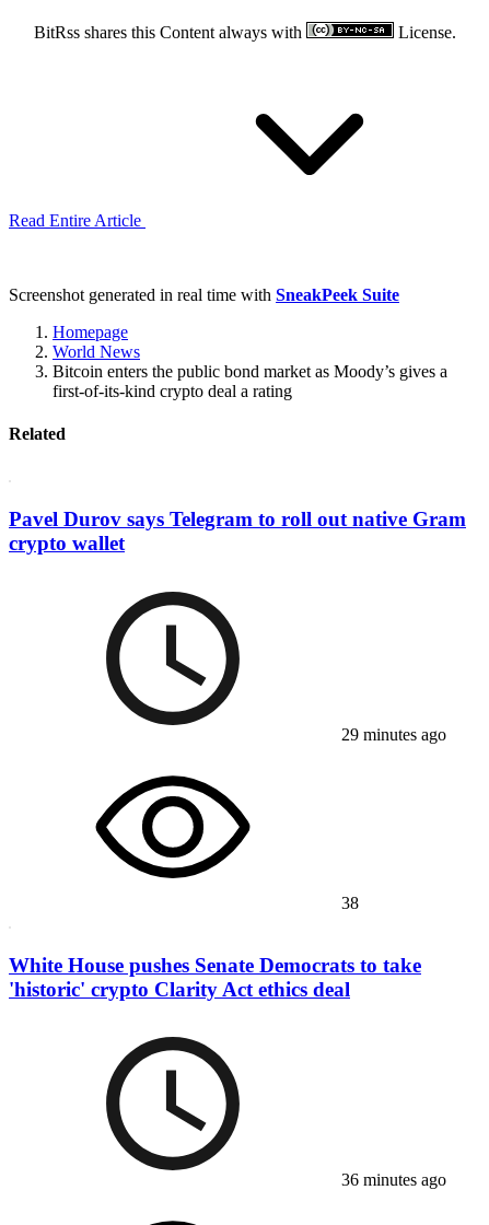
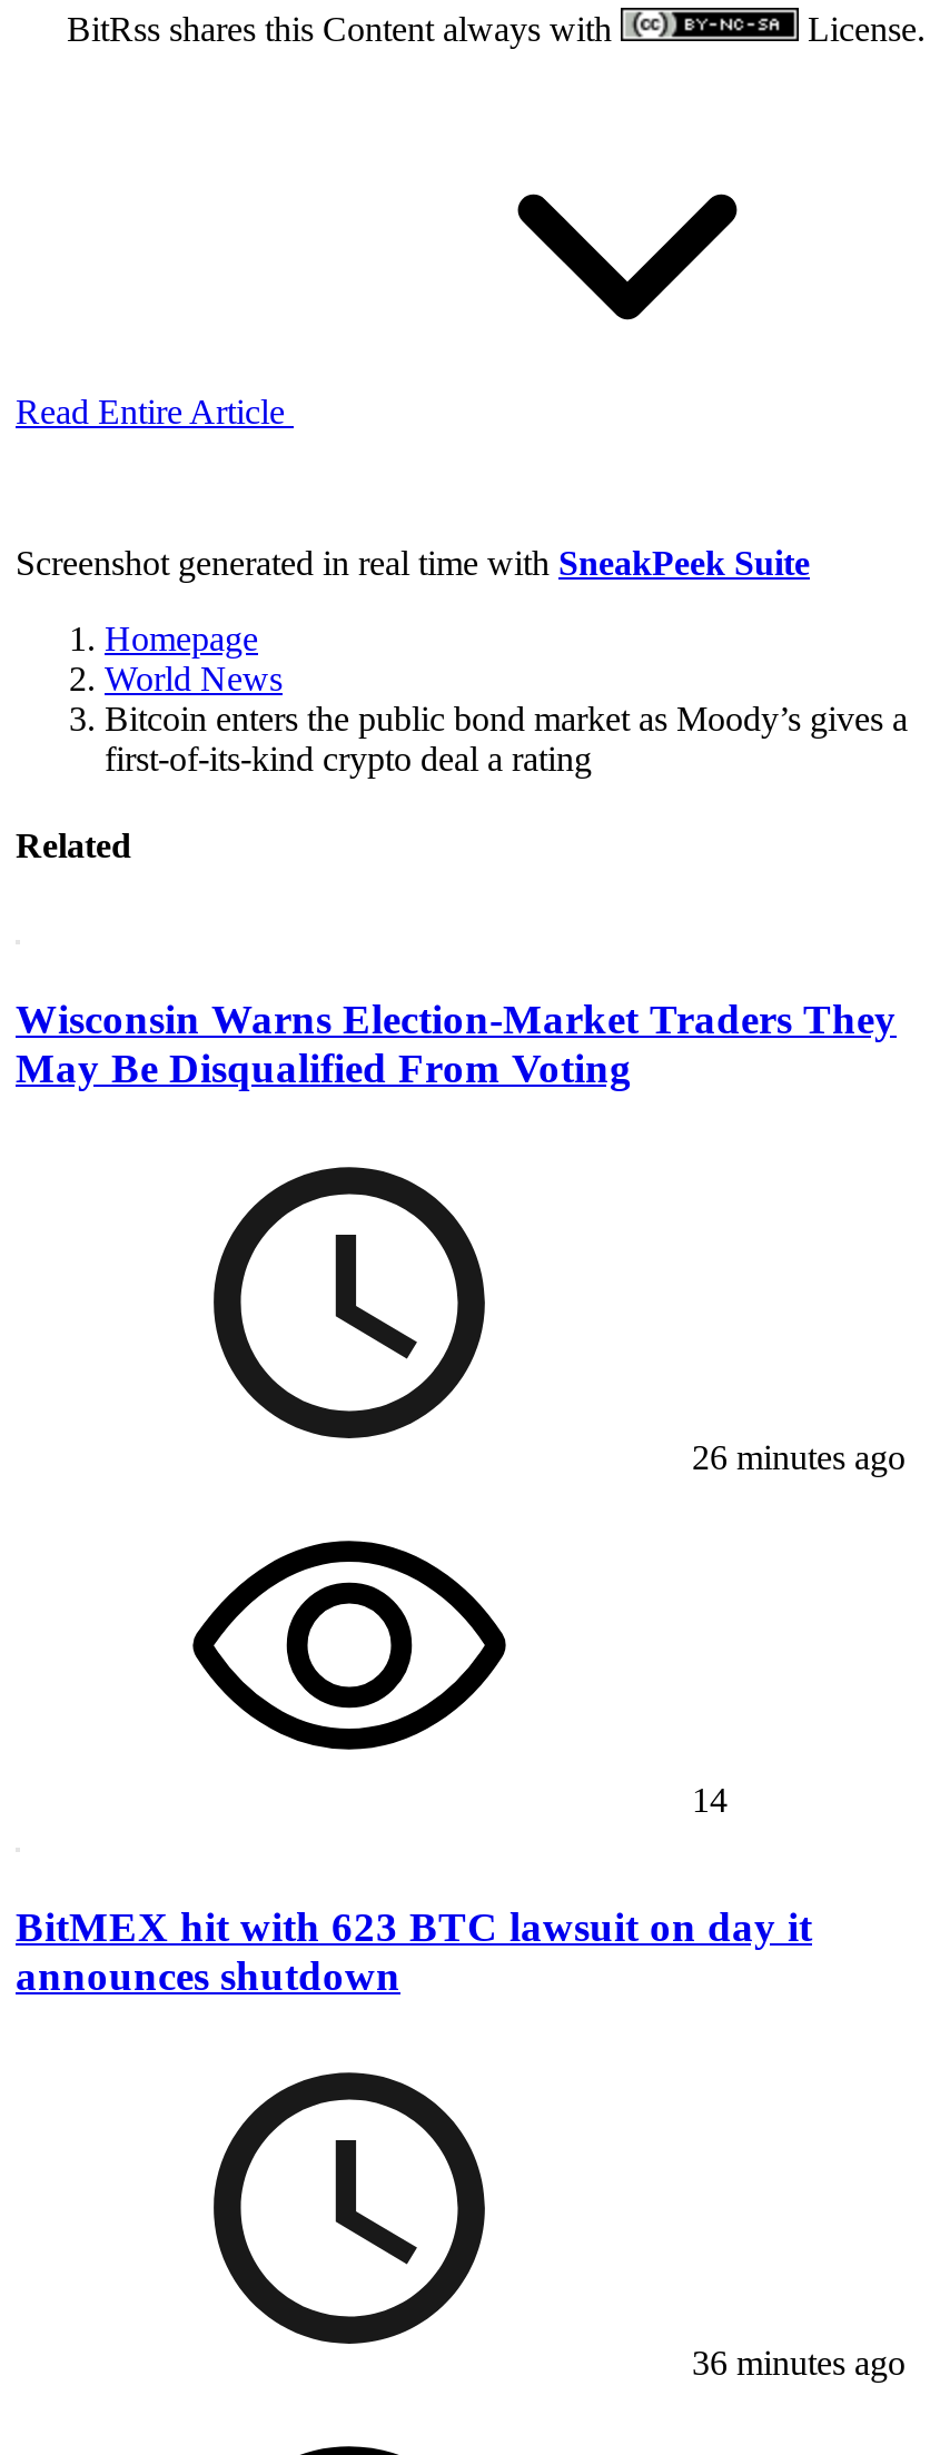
[9,508,466,555] Pavel Durov says Telegram to roll out native Gram | crypto wallet -> [16,996,897,1091] Wisconsin Warns Election-Market Traders They | May Be Disqualified From Voting
[337,725,446,744] 29 minutes ago -> [683,1438,906,1476] 26 minutes ago
[337,893,359,912] 38 -> [683,1780,728,1818] 14
[9,953,421,1000] White House pushes Senate Democrats to take | 'historic' crypto Clarity Act ethics deal -> [16,1902,812,1998] BitMEX hit with 623 BTC lawsuit on day it | announces shutdown

